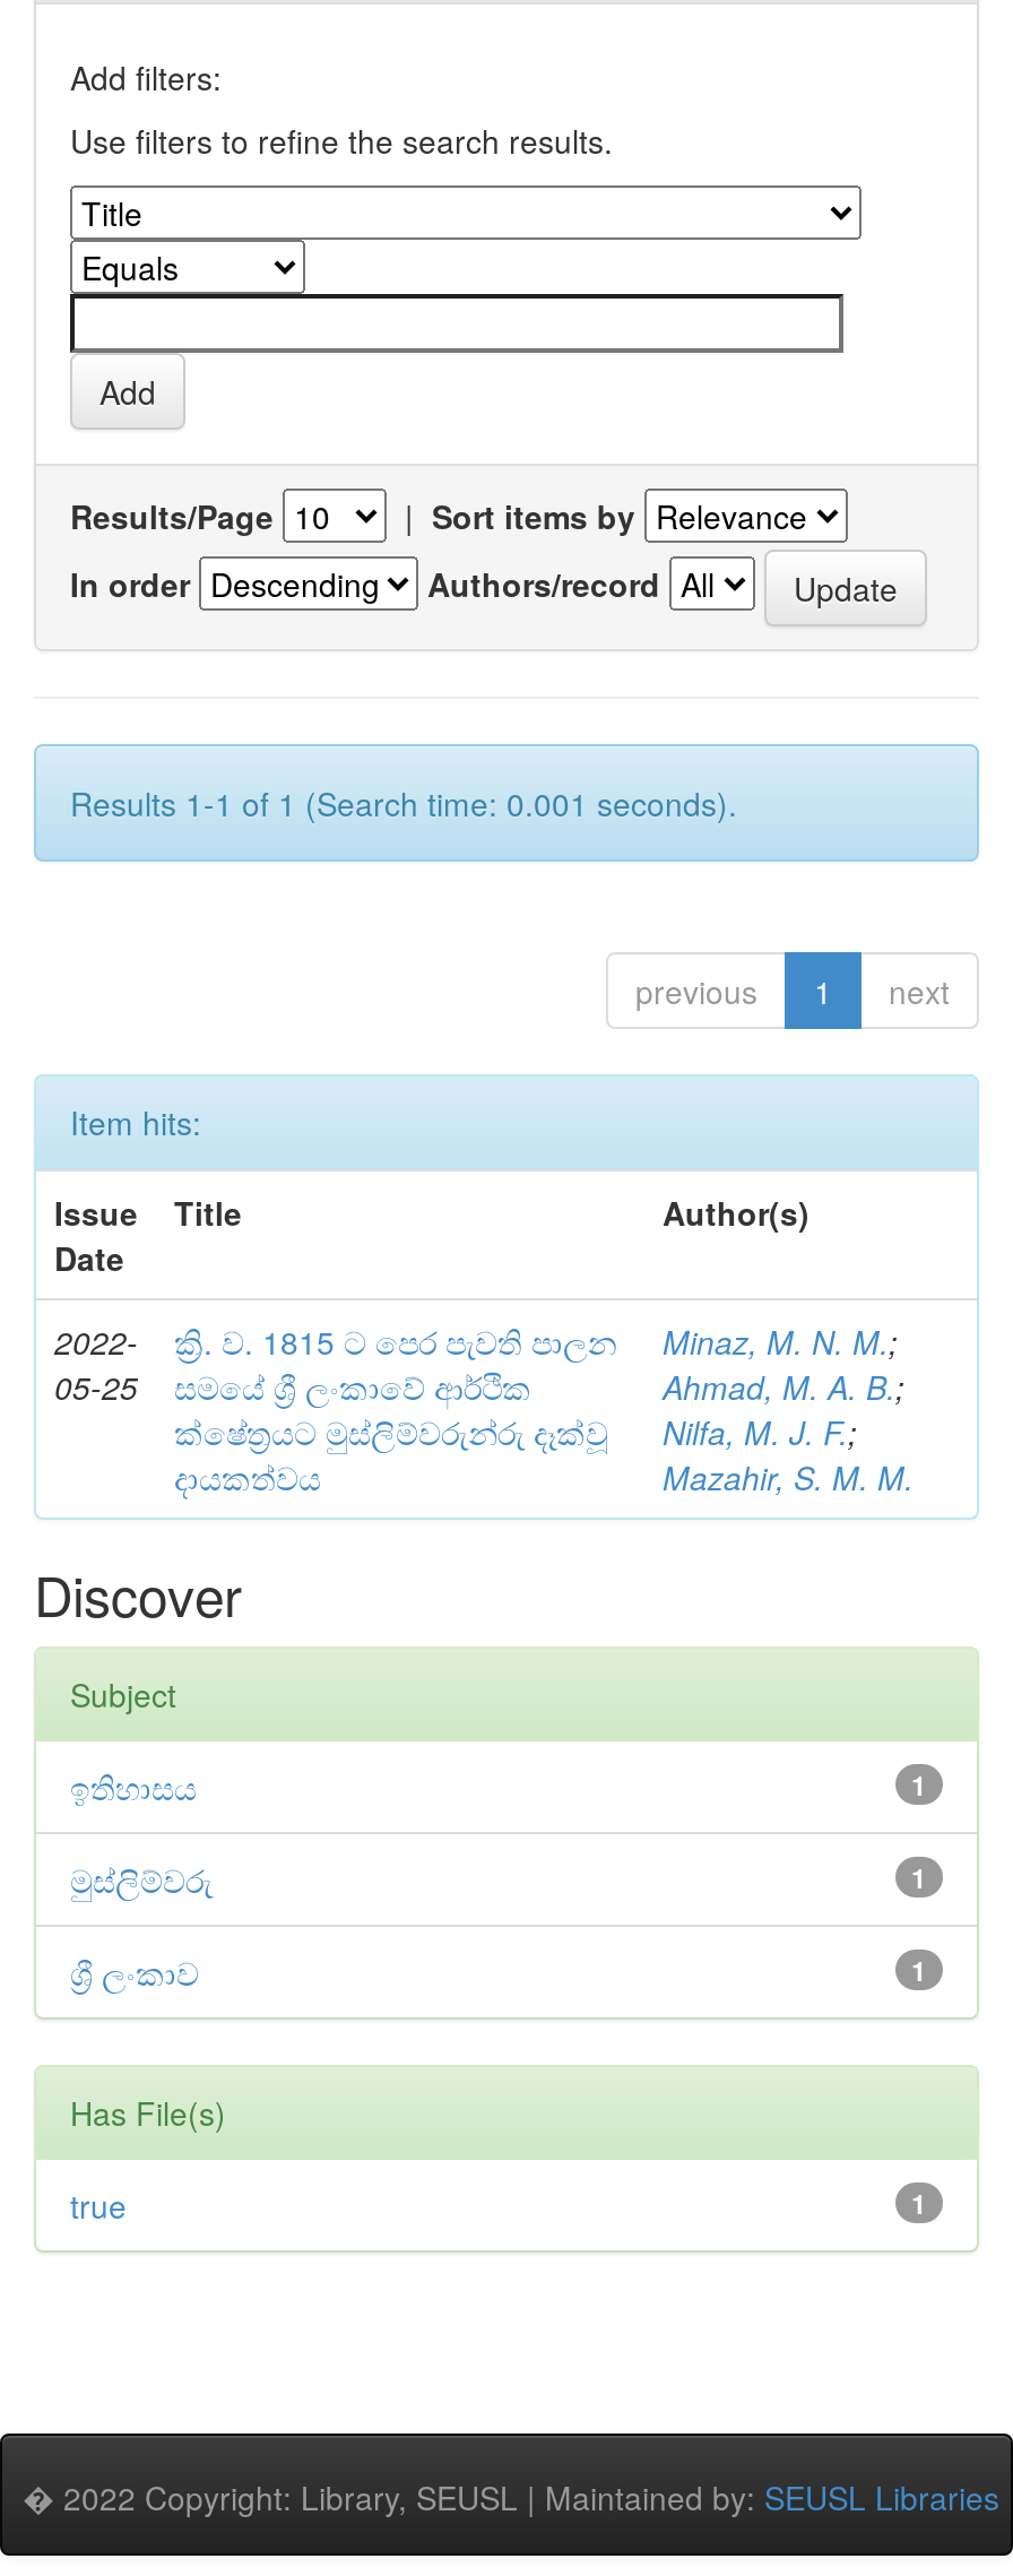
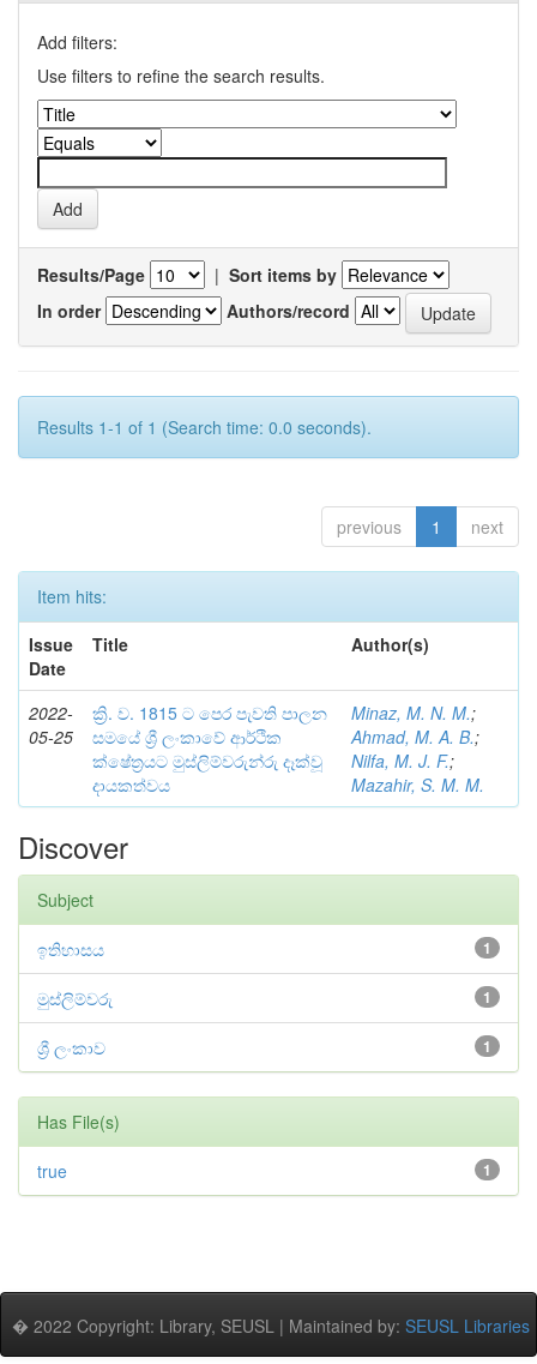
[70,780,737,825] Results 1-1 of 1 (Search time: 0.001 seconds). -> [37,415,372,439] Results 1-1 of 1 (Search time: 0.0 seconds).

